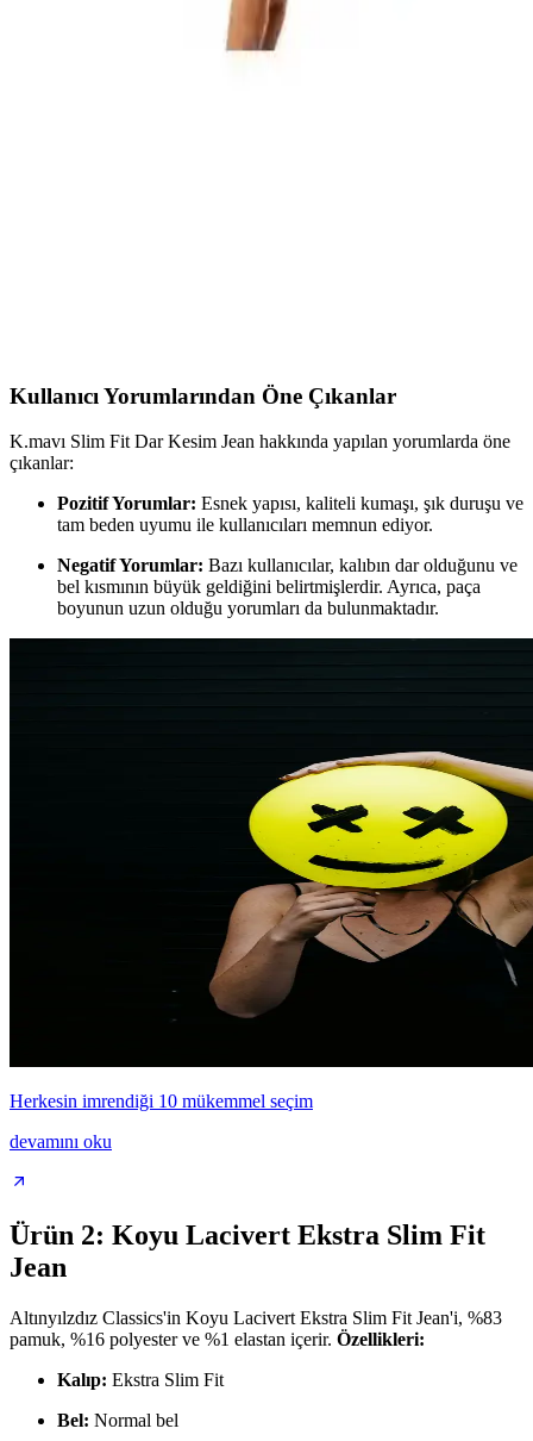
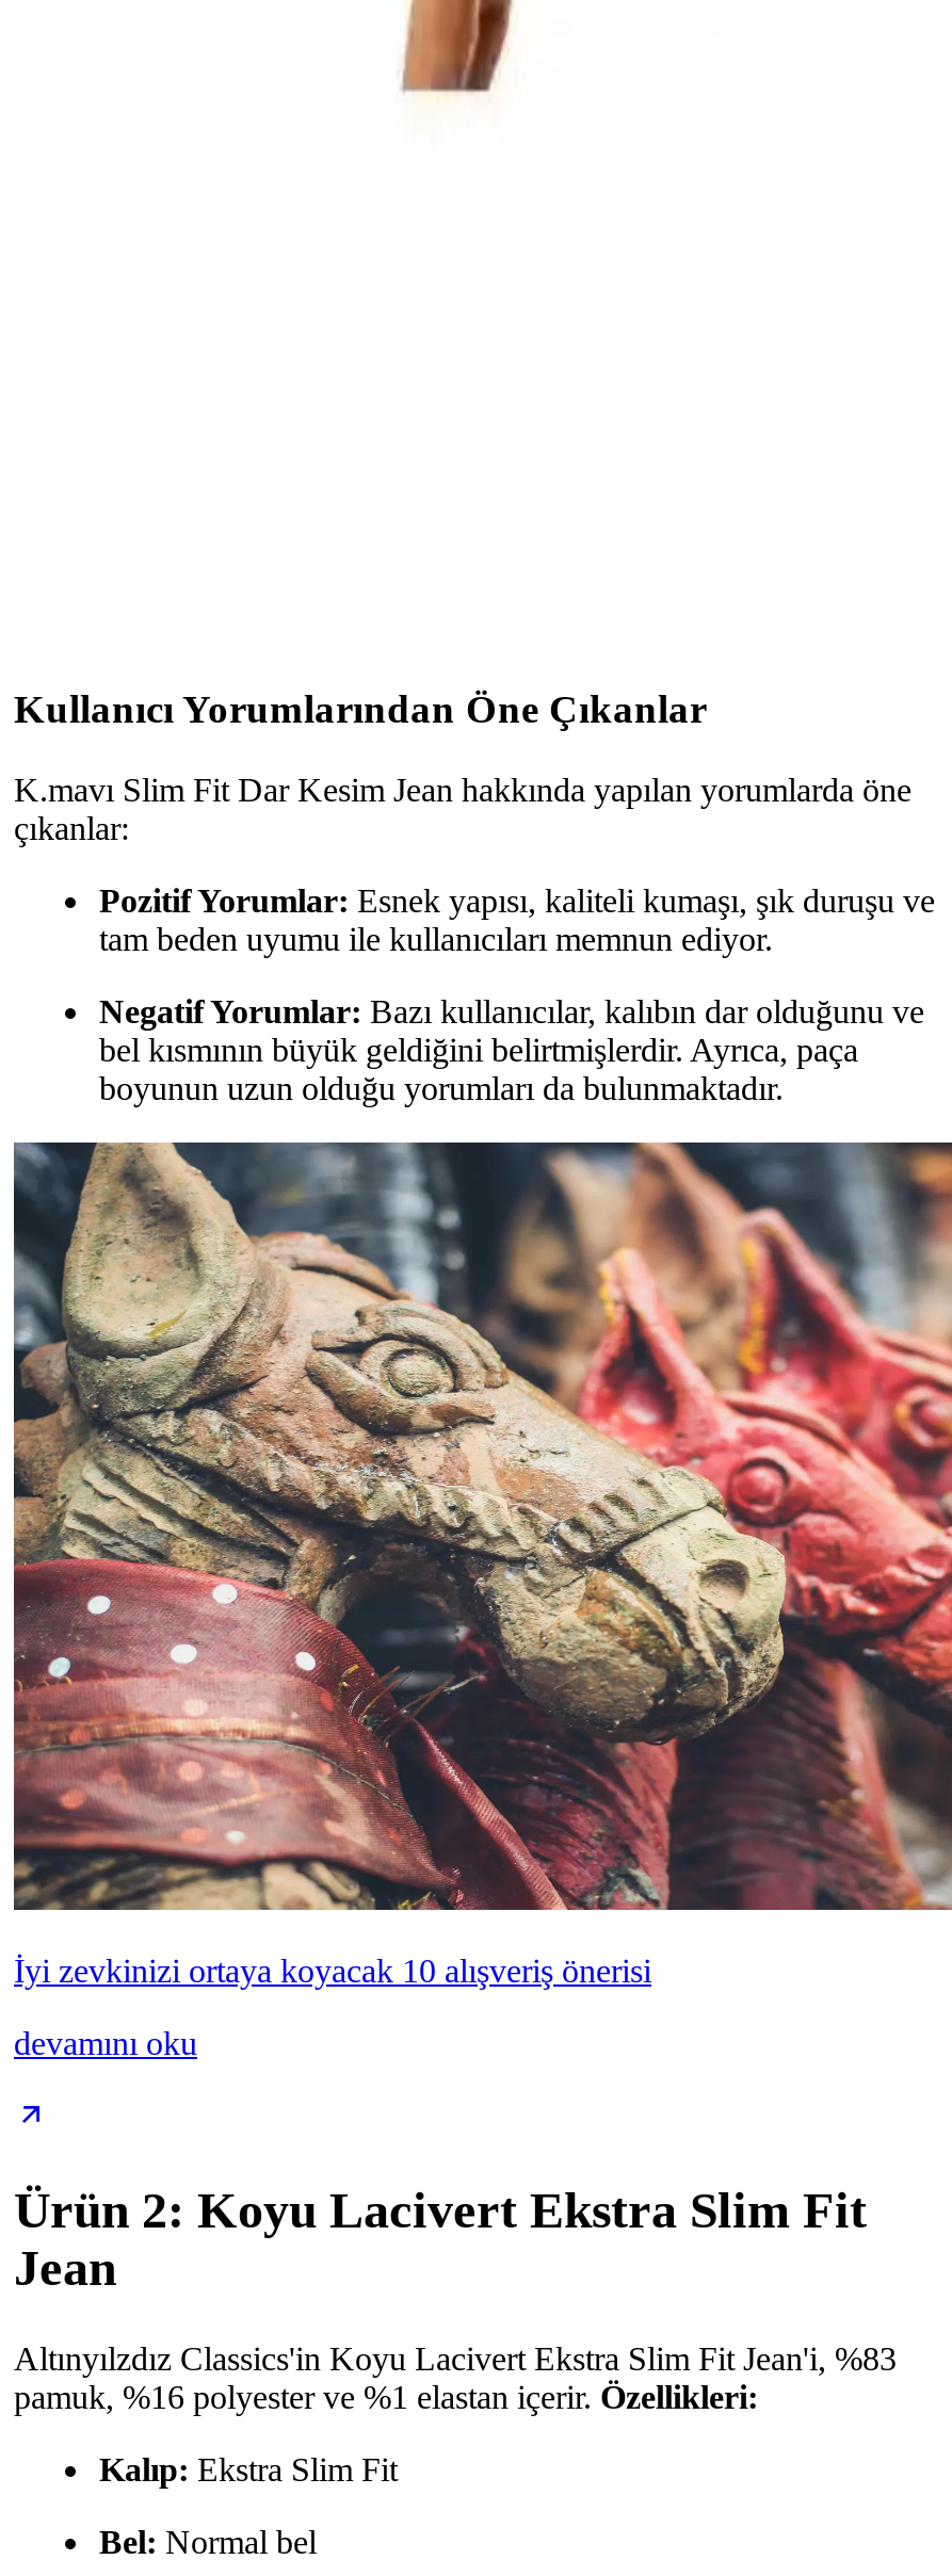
[8,637,529,1112] [image] | Herkesin imrendiği 10 mükemmel seçim -> [12,1140,946,1990] [image] | İyi zevkinizi ortaya koyacak 10 alışveriş önerisi

